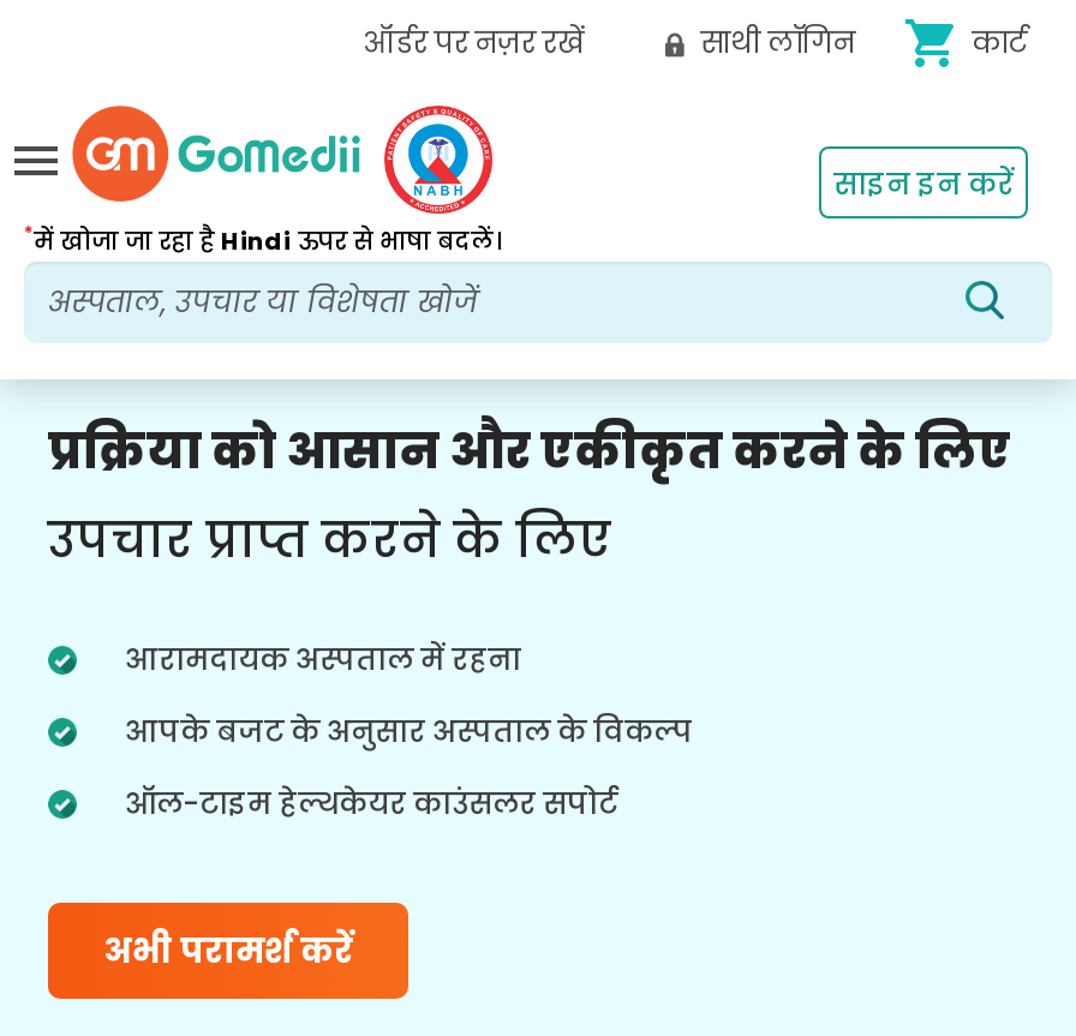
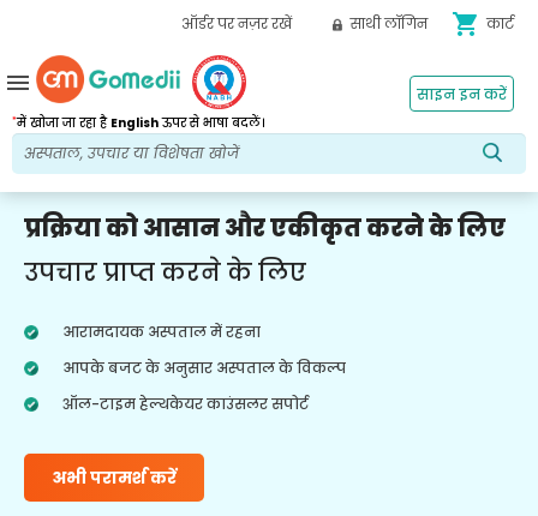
[24,220,502,258] *में खोजा जा रहा है Hindi ऊपर से भाषा बदलें। -> [12,113,264,131] *में खोजा जा रहा है English ऊपर से भाषा बदलें।

